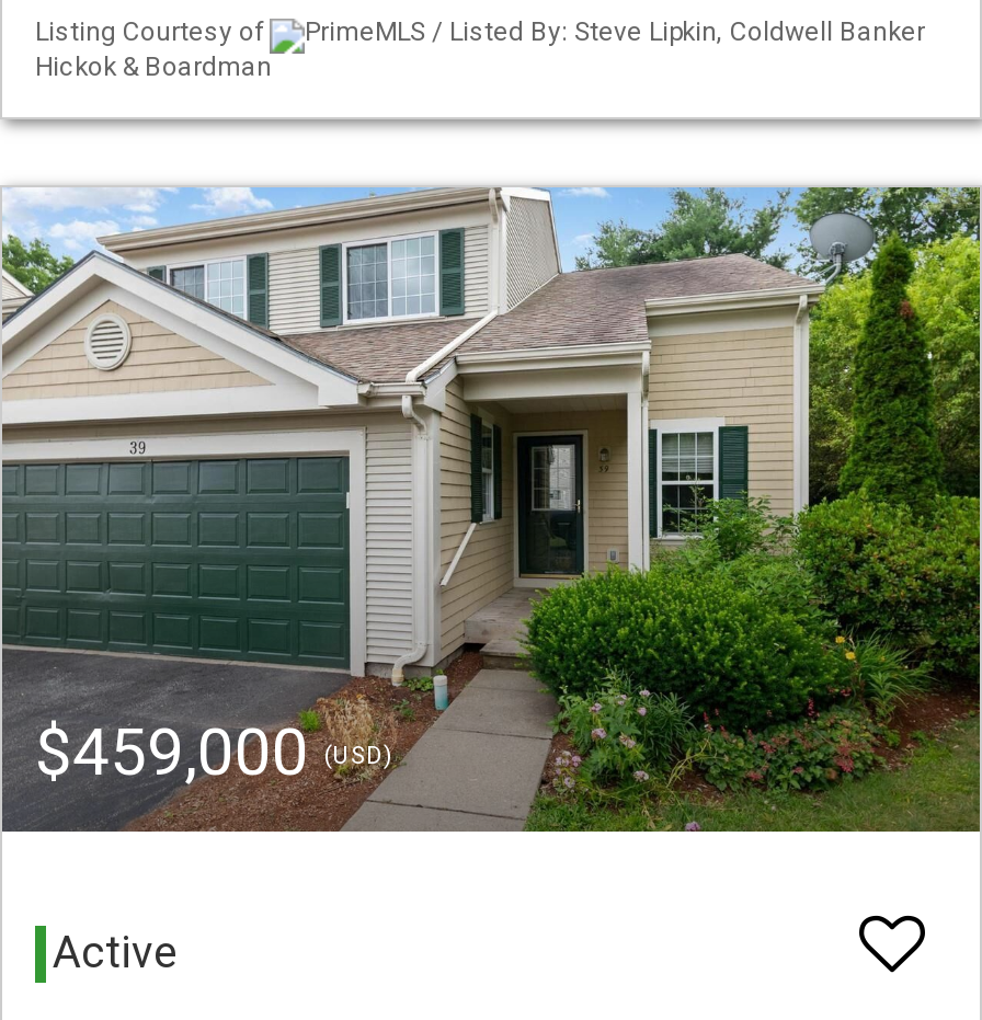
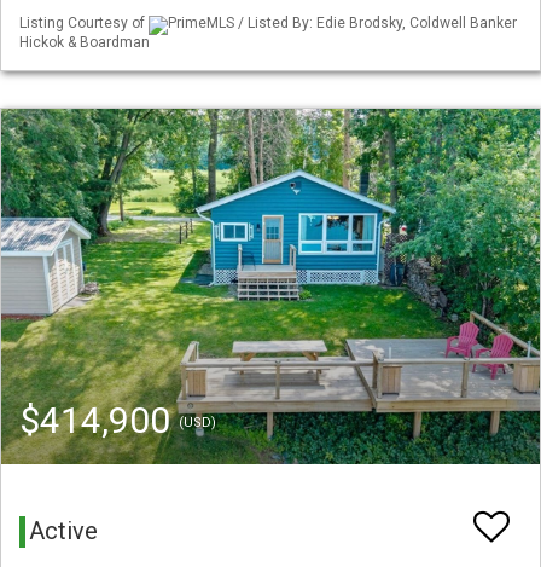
[305,17,925,48] PrimeMLS / Listed By: Steve Lipkin, Coldwell Banker -> [168,15,517,32] PrimeMLS / Listed By: Edie Brodsky, Coldwell Banker
[7,185,975,832] [image] | $459,000 (USD) -> [4,108,537,464] [image] | $414,900 (USD)

